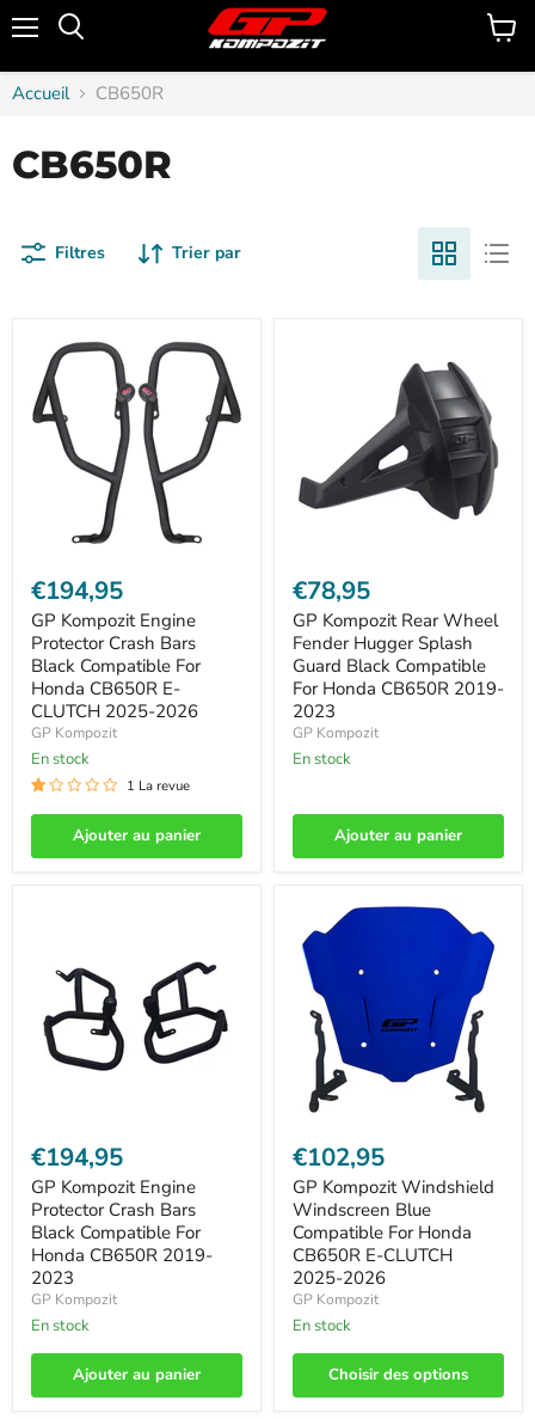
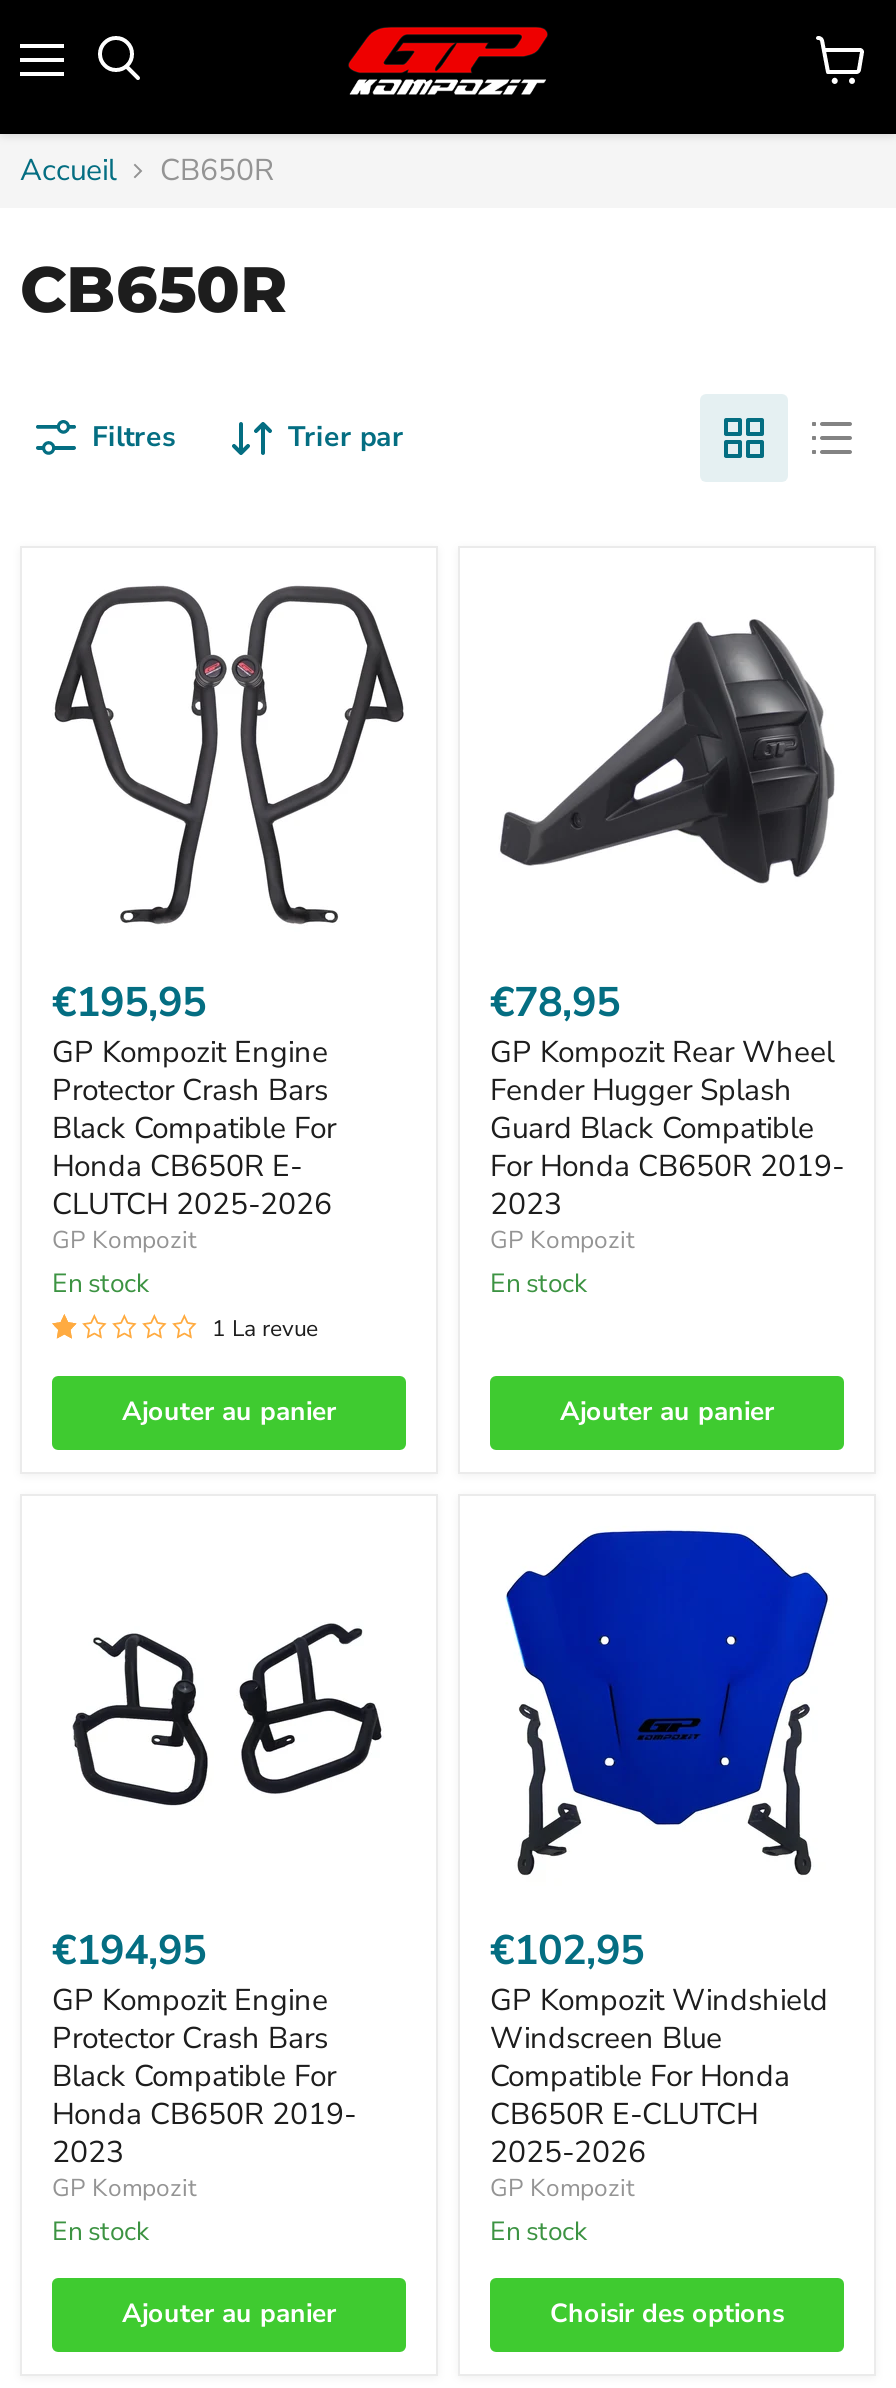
[31,574,123,607] €194,95 -> [52,974,206,1030] €195,95

